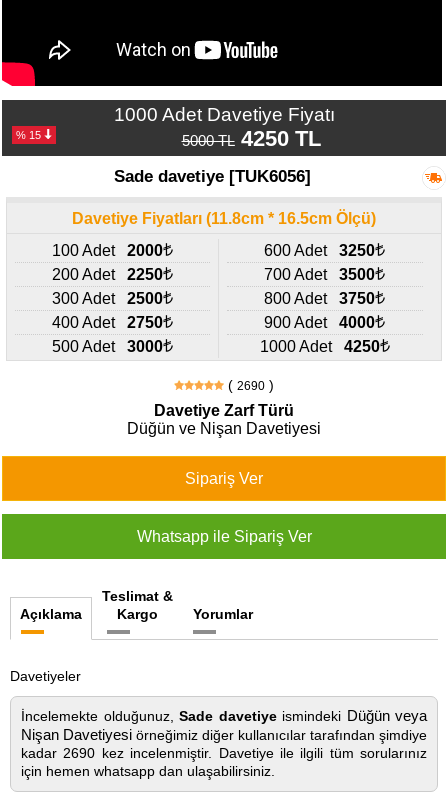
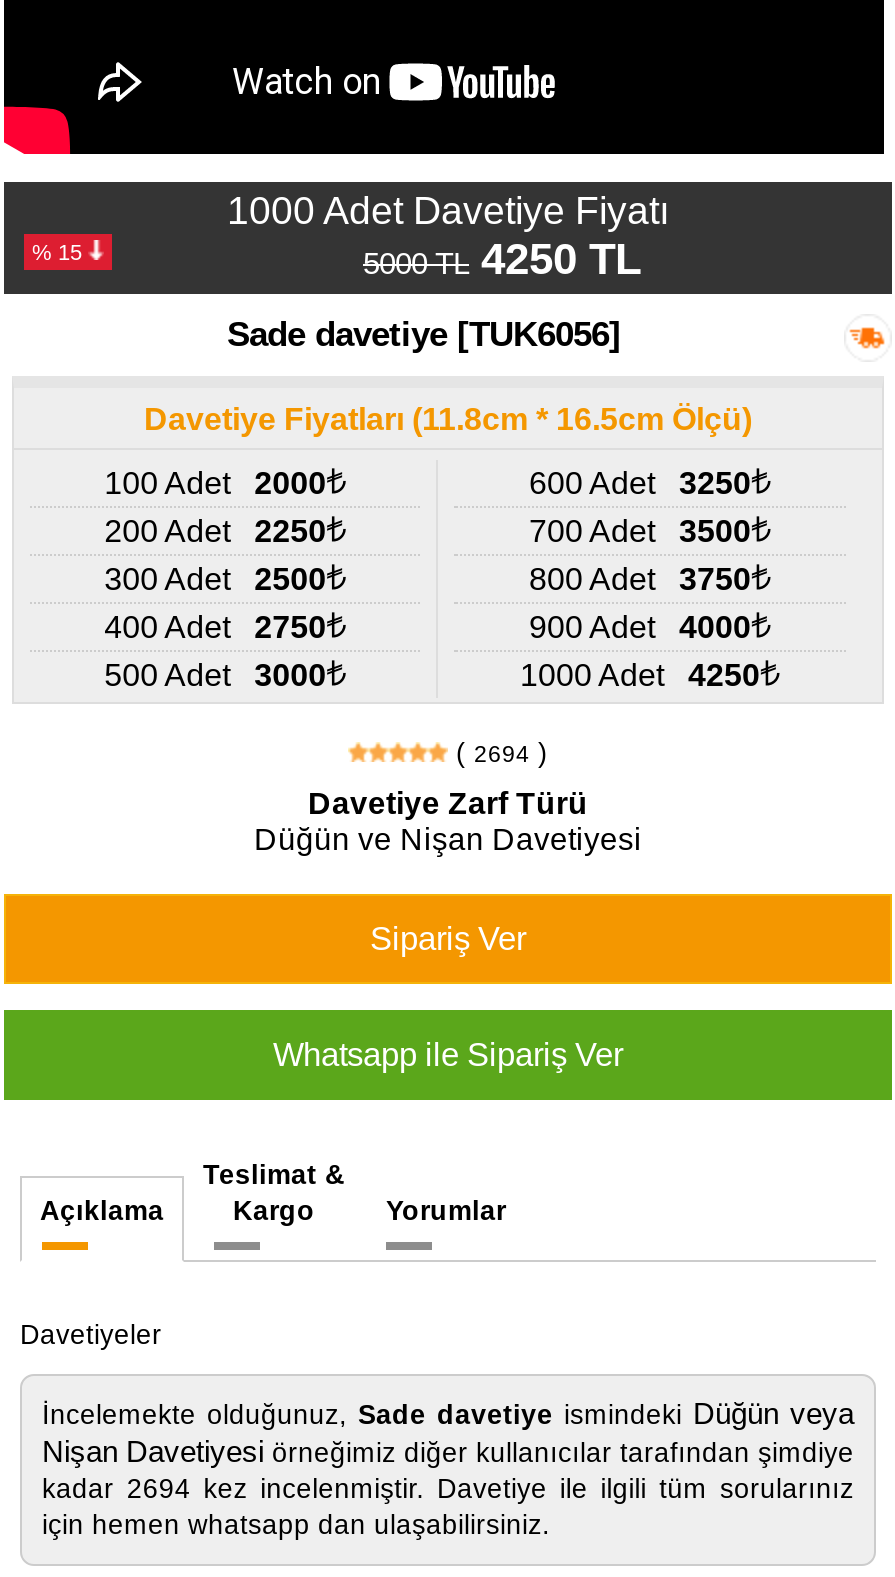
[228,377,274,392] (2690) -> [456,737,548,767] (2694)
[21,745,427,760] kadar 2690 kez incelenmiştir. Davetiye ile ilgili tüm sorularınız -> [42,1473,854,1503] kadar 2694 kez incelenmiştir. Davetiye ile ilgili tüm sorularınız

